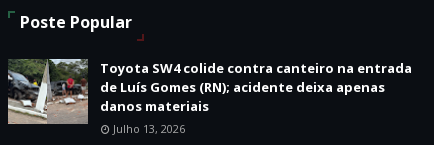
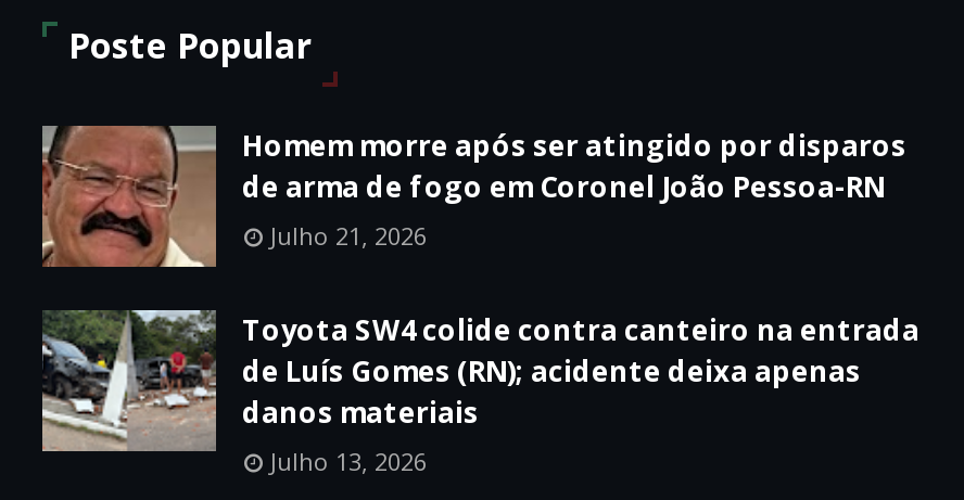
none -> [40,124,906,269] [image] | Homem morre após ser atingido por disparos | de arma de fogo em Coronel João Pessoa-RN | Julho 21, 2026

